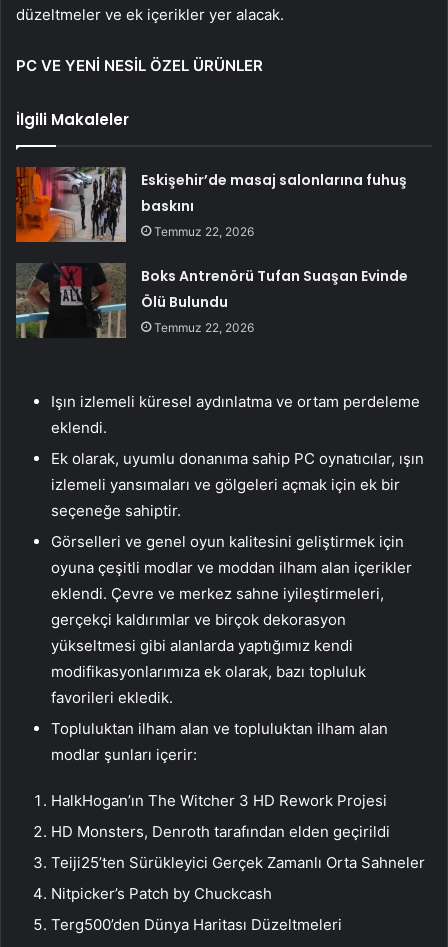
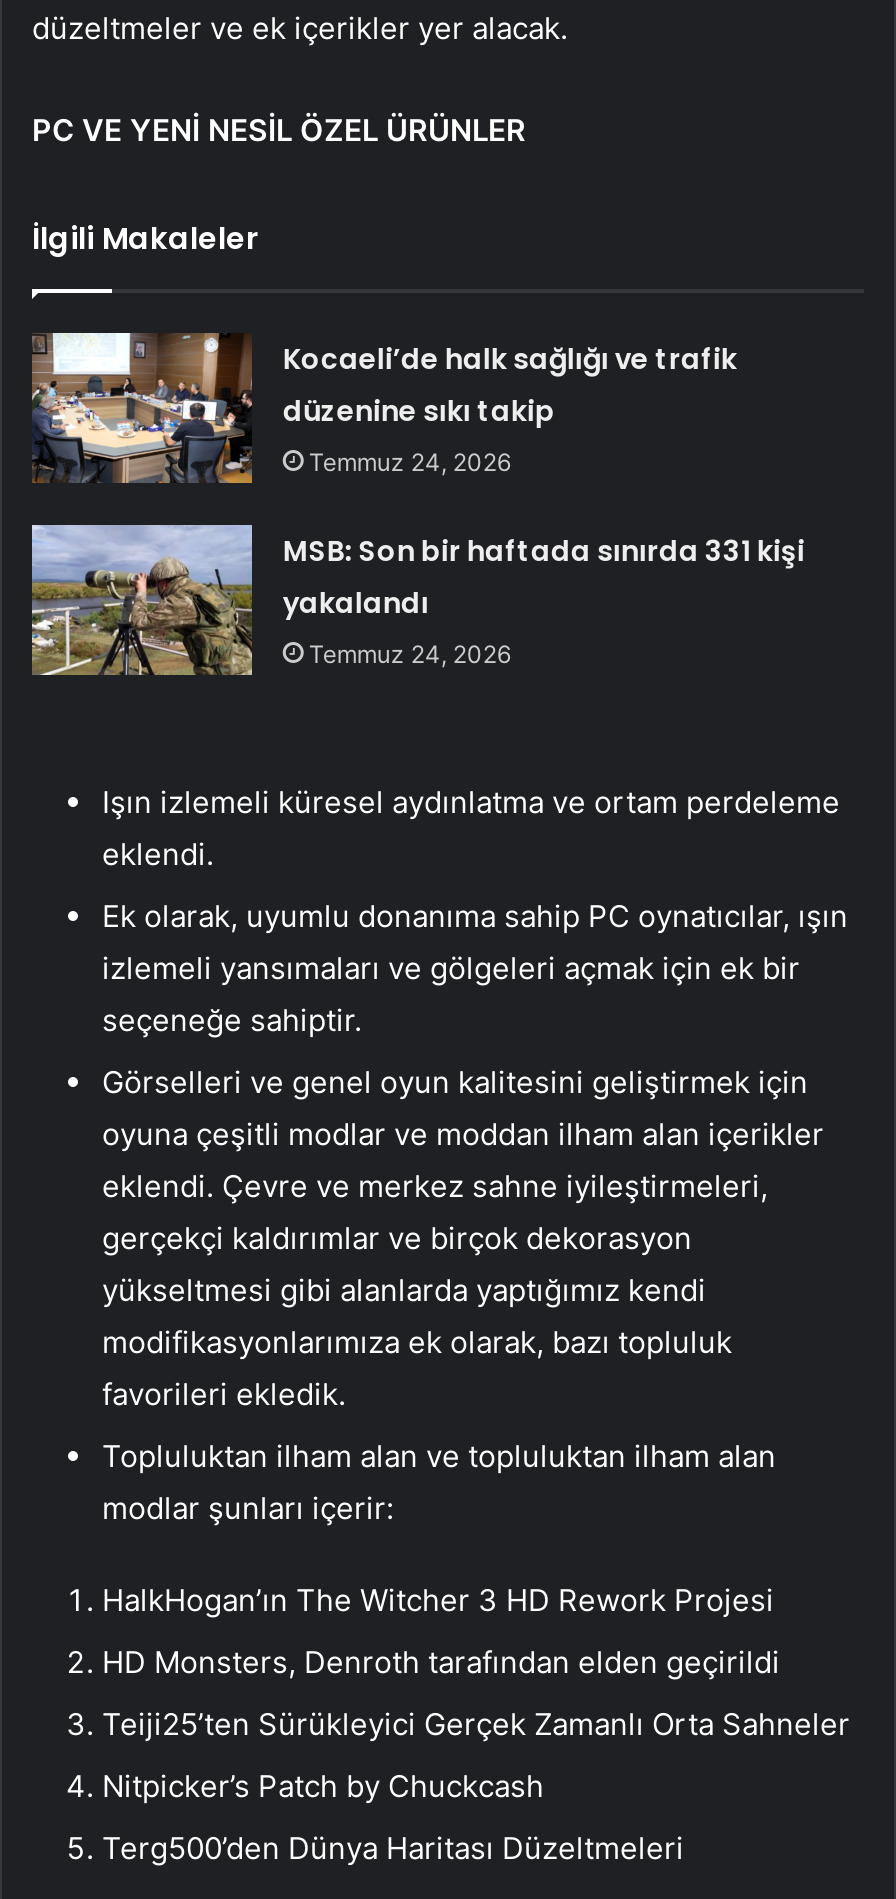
[15,166,407,243] [image] | Eskişehir’de masaj salonlarına fuhuş | baskını | Temmuz 22, 2026 -> [30,331,737,485] [image] | Kocaeli’de halk sağlığı ve trafik | düzenine sıkı takip | Temmuz 24, 2026
[15,263,408,339] [image] | Boks Antrenörü Tufan Suaşan Evinde | Ölü Bulundu | Temmuz 22, 2026 -> [30,523,805,677] [image] | MSB: Son bir haftada sınırda 331 kişi | yakalandı | Temmuz 24, 2026

